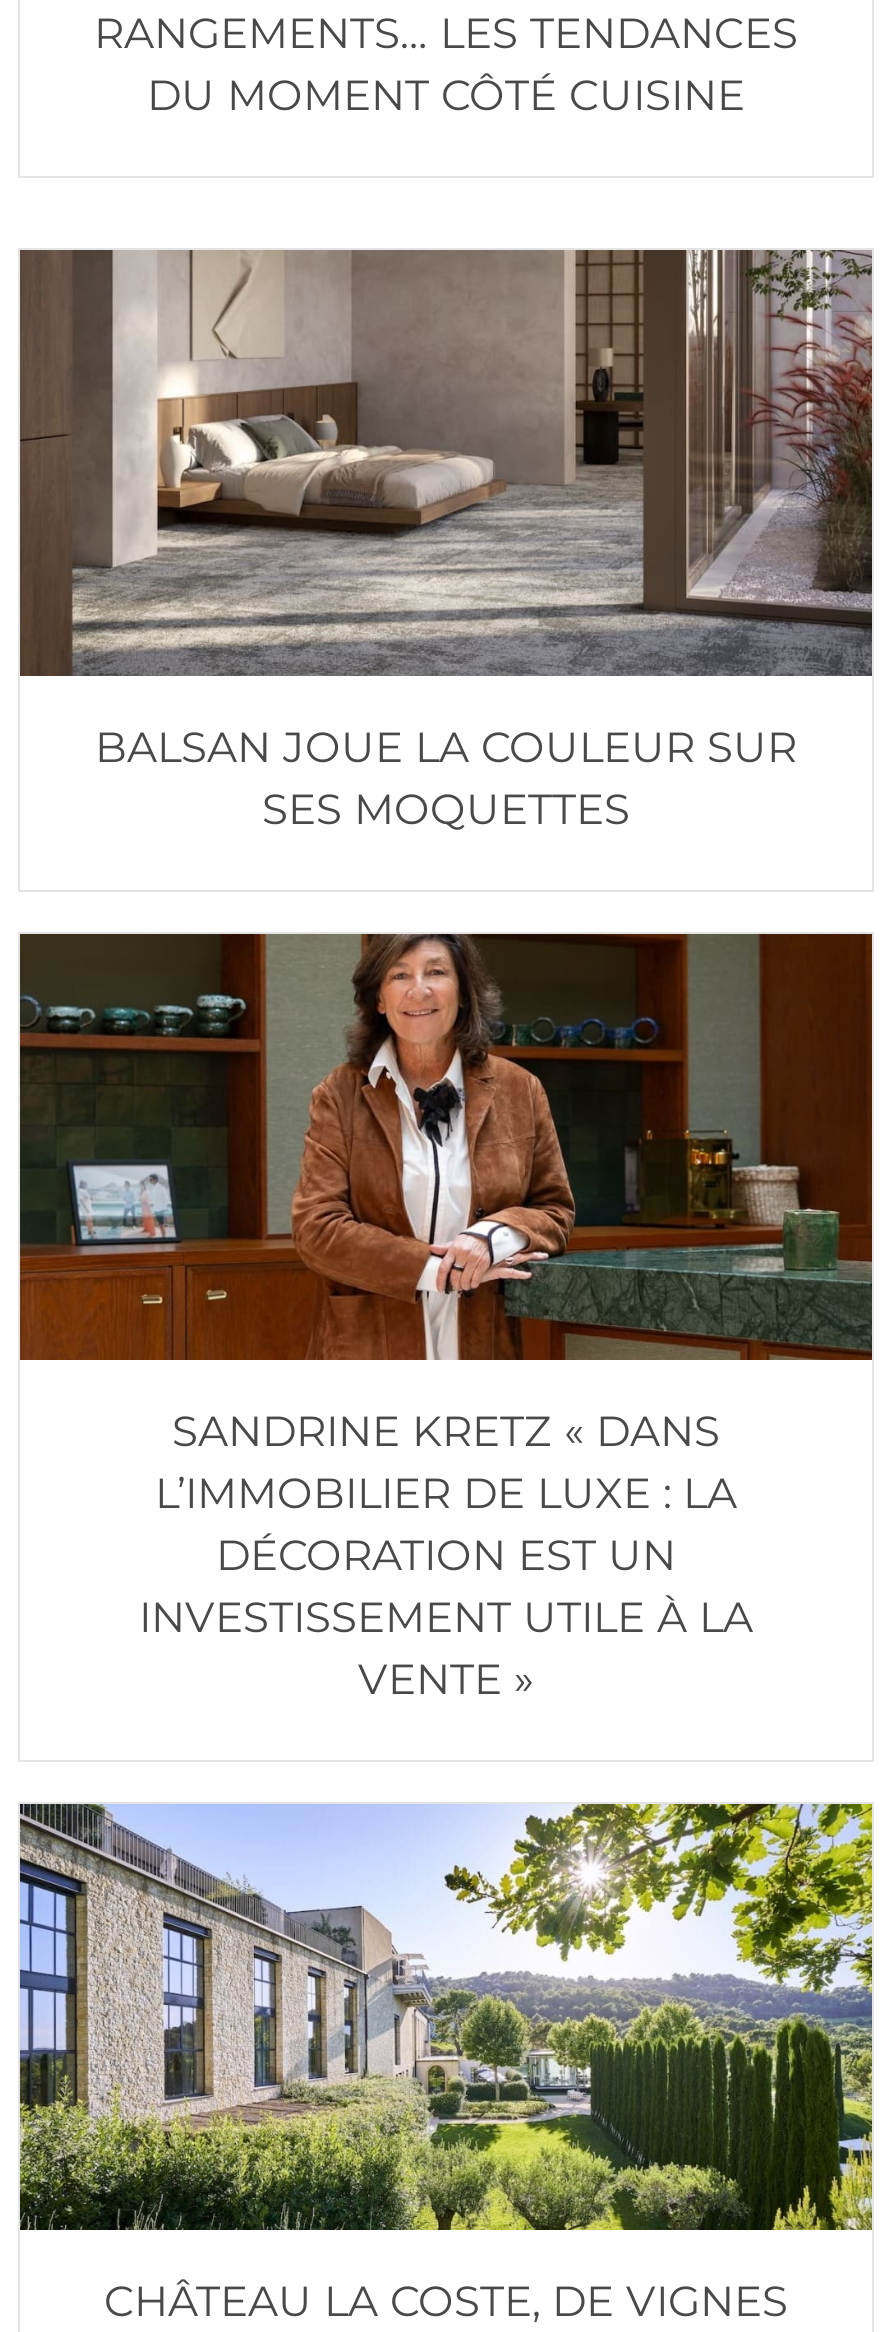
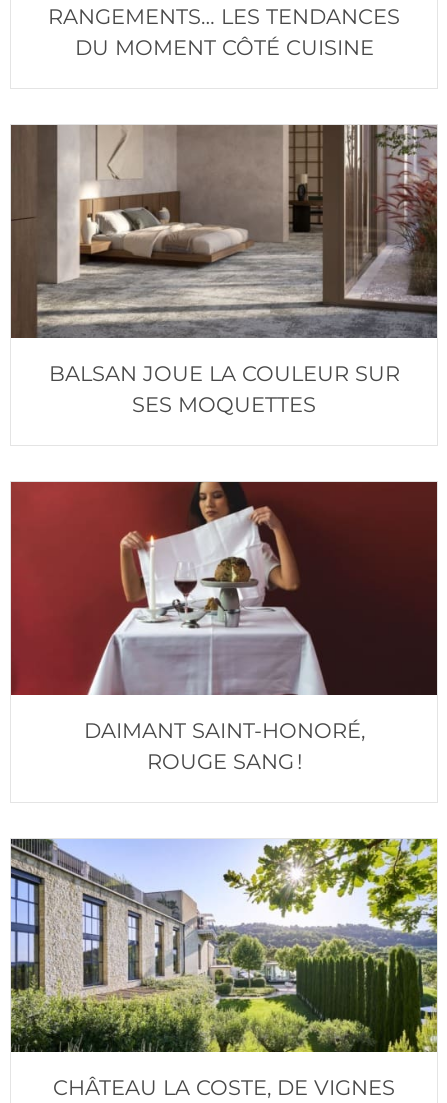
[18,932,874,1704] [image] | SANDRINE KRETZ « DANS | L’IMMOBILIER DE LUXE : LA | DÉCORATION EST UN | INVESTISSEMENT UTILE À LA | VENTE » -> [10,467,438,774] [image] | DAIMANT SAINT-HONORÉ, | ROUGE SANG !

